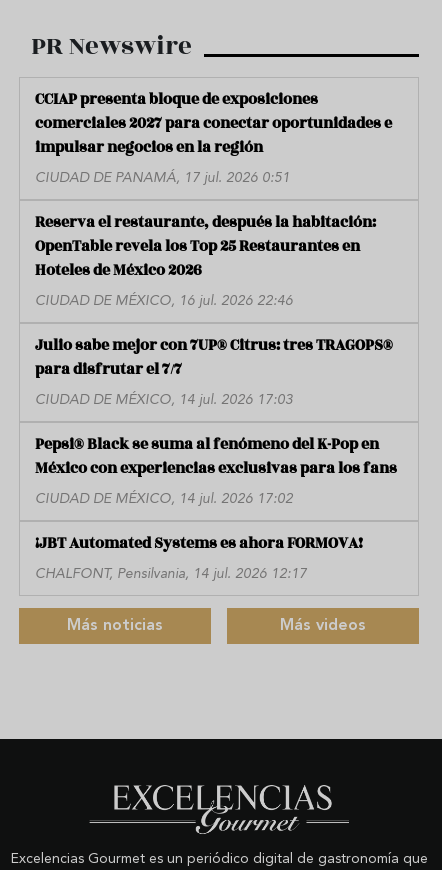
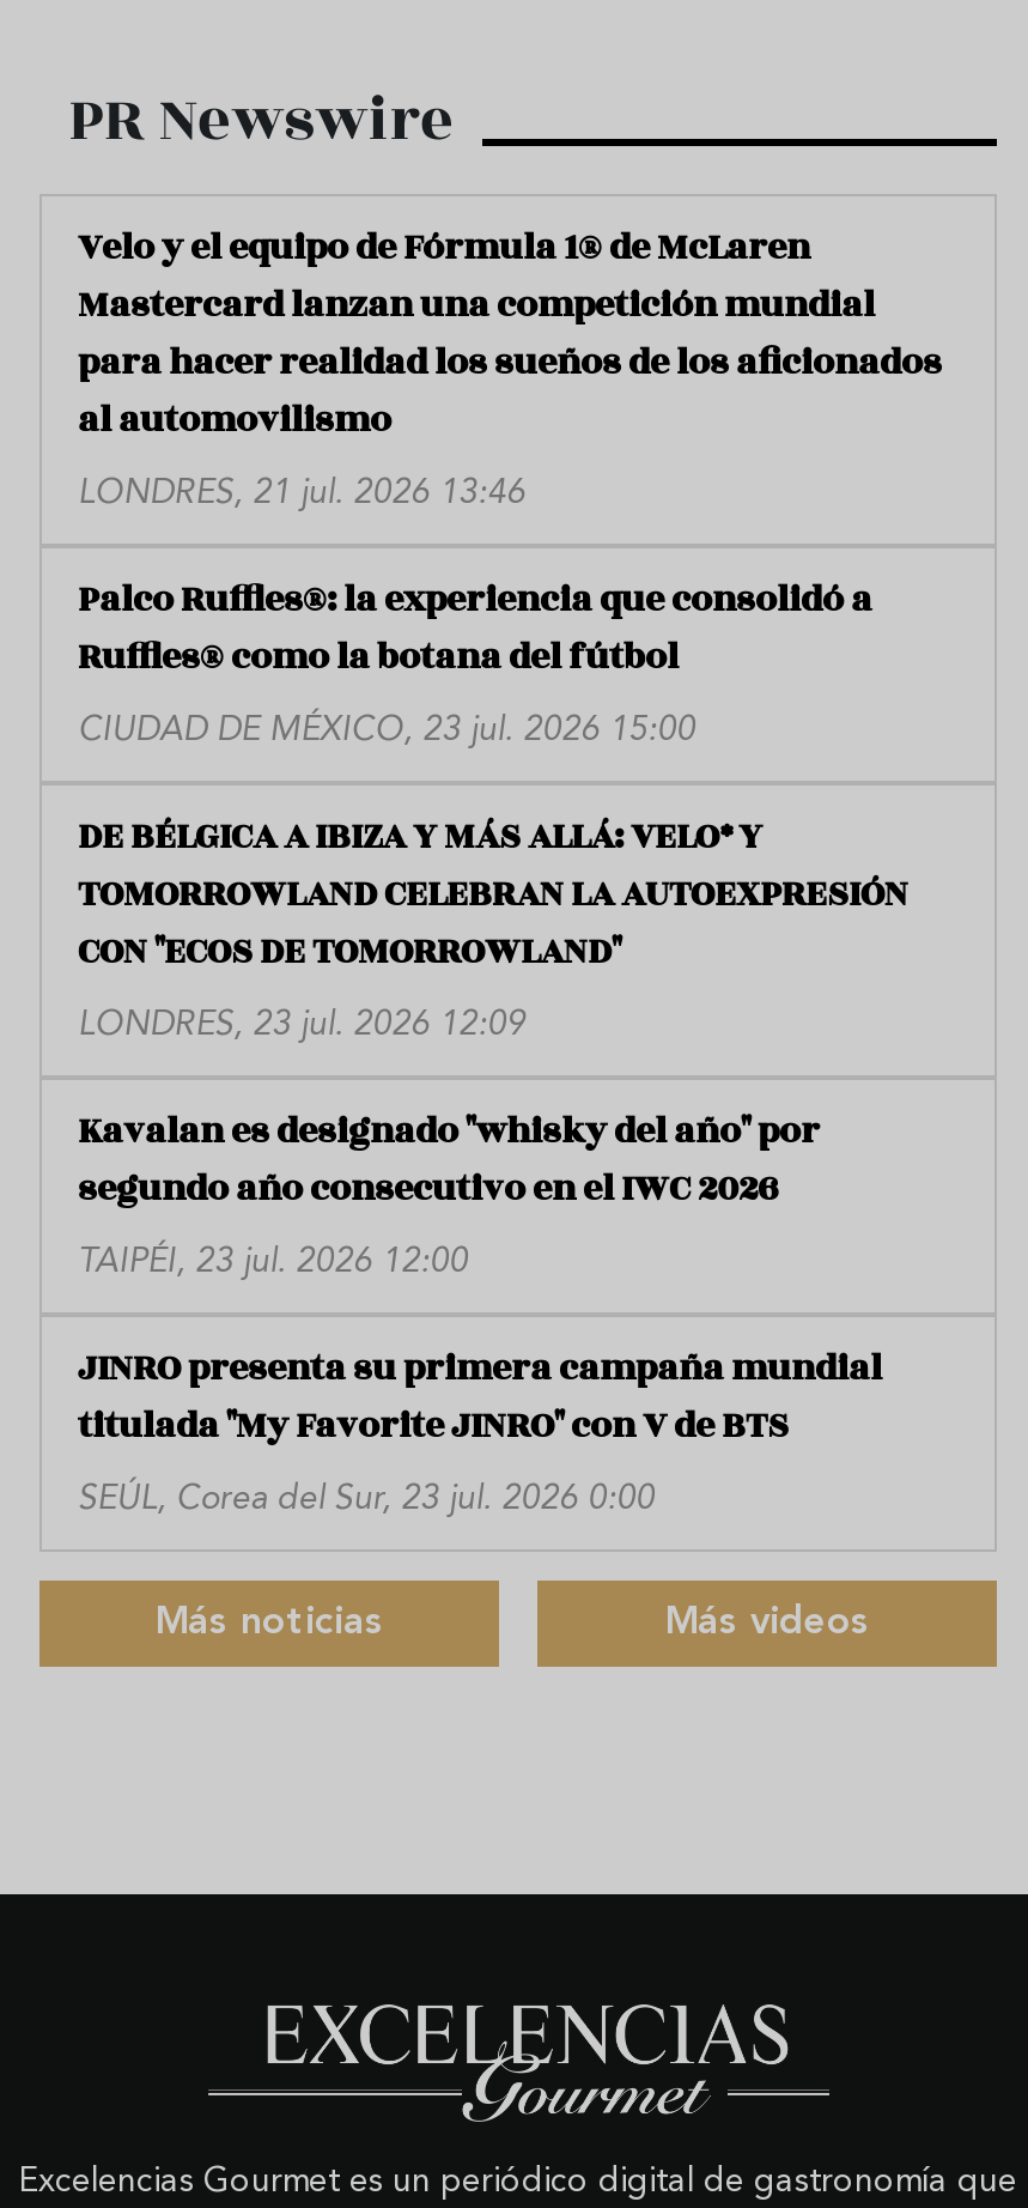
[35,88,392,159] CCIAP presenta bloque de exposiciones | comerciales 2027 para conectar oportunidades e | impulsar negocios en la región -> [78,220,942,448] Velo y el equipo de Fórmula 1® de McLaren | Mastercard lanzan una competición mundial | para hacer realidad los sueños de los aficionados | al automovilismo
[35,171,290,185] CIUDAD DE PANAMÁ, 17 jul. 2026 0:51 -> [78,477,525,510] LONDRES, 21 jul. 2026 13:46
[35,211,376,282] Reserva el restaurante, después la habitación: | OpenTable revela los Top 25 Restaurantes en | Hoteles de México 2026 -> [78,572,872,685] Palco Ruffles®: la experiencia que consolidó a | Ruffles® como la botana del fútbol
[35,294,293,308] CIUDAD DE MÉXICO, 16 jul. 2026 22:46 -> [78,714,695,747] CIUDAD DE MÉXICO, 23 jul. 2026 15:00
[35,334,393,381] Julio sabe mejor con 7UP® Citrus: tres TRAGOPS® | para disfrutar el 7/7 -> [78,809,908,979] DE BÉLGICA A IBIZA Y MÁS ALLÁ: VELO* Y | TOMORROWLAND CELEBRAN LA AUTOEXPRESIÓN | CON "ECOS DE TOMORROWLAND"
[35,393,293,407] CIUDAD DE MÉXICO, 14 jul. 2026 17:03 -> [78,1008,525,1042] LONDRES, 23 jul. 2026 12:09
[35,433,397,480] Pepsi® Black se suma al fenómeno del K-Pop en | México con experiencias exclusivas para los fans -> [78,1104,820,1217] Kavalan es designado "whisky del año" por | segundo año consecutivo en el IWC 2026
[35,492,293,506] CIUDAD DE MÉXICO, 14 jul. 2026 17:02 -> [78,1245,468,1279] TAIPÉI, 23 jul. 2026 12:00
[35,532,363,555] ¡JBT Automated Systems es ahora FORMOVA! -> [78,1341,882,1454] JINRO presenta su primera campaña mundial | titulada "My Favorite JINRO" con V de BTS
[35,567,307,581] CHALFONT, Pensilvania, 14 jul. 2026 12:17 -> [78,1482,655,1516] SEÚL, Corea del Sur, 23 jul. 2026 0:00

